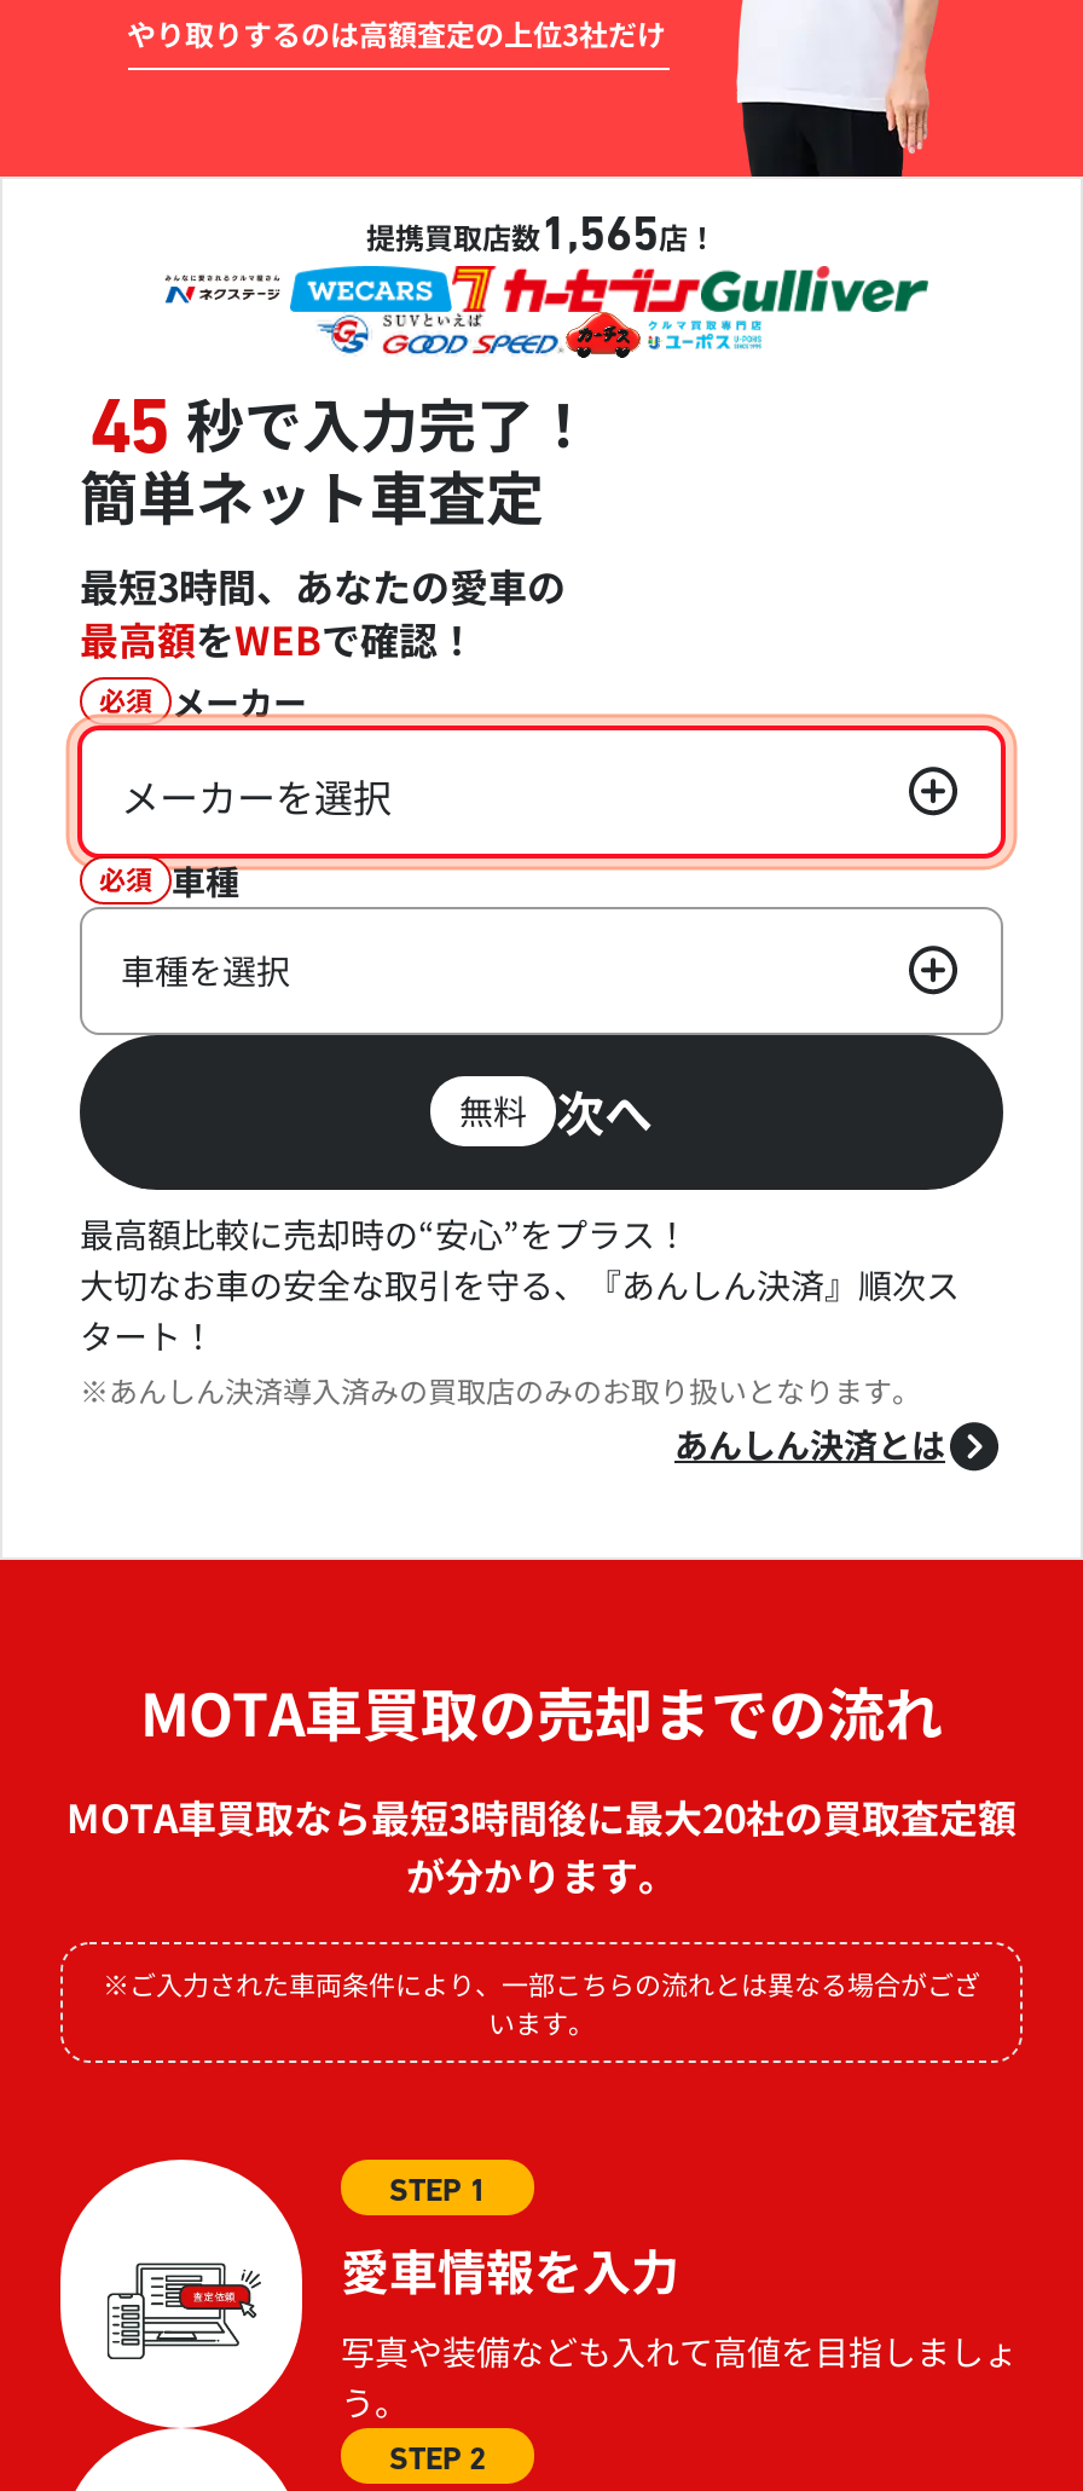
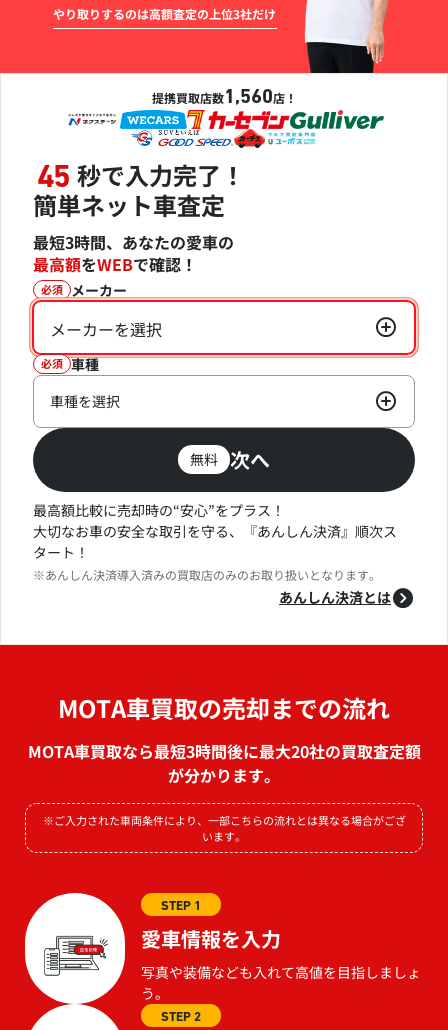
[366,213,717,261] 提携買取店数1,565店！ -> [151,88,296,108] 提携買取店数1,560店！

